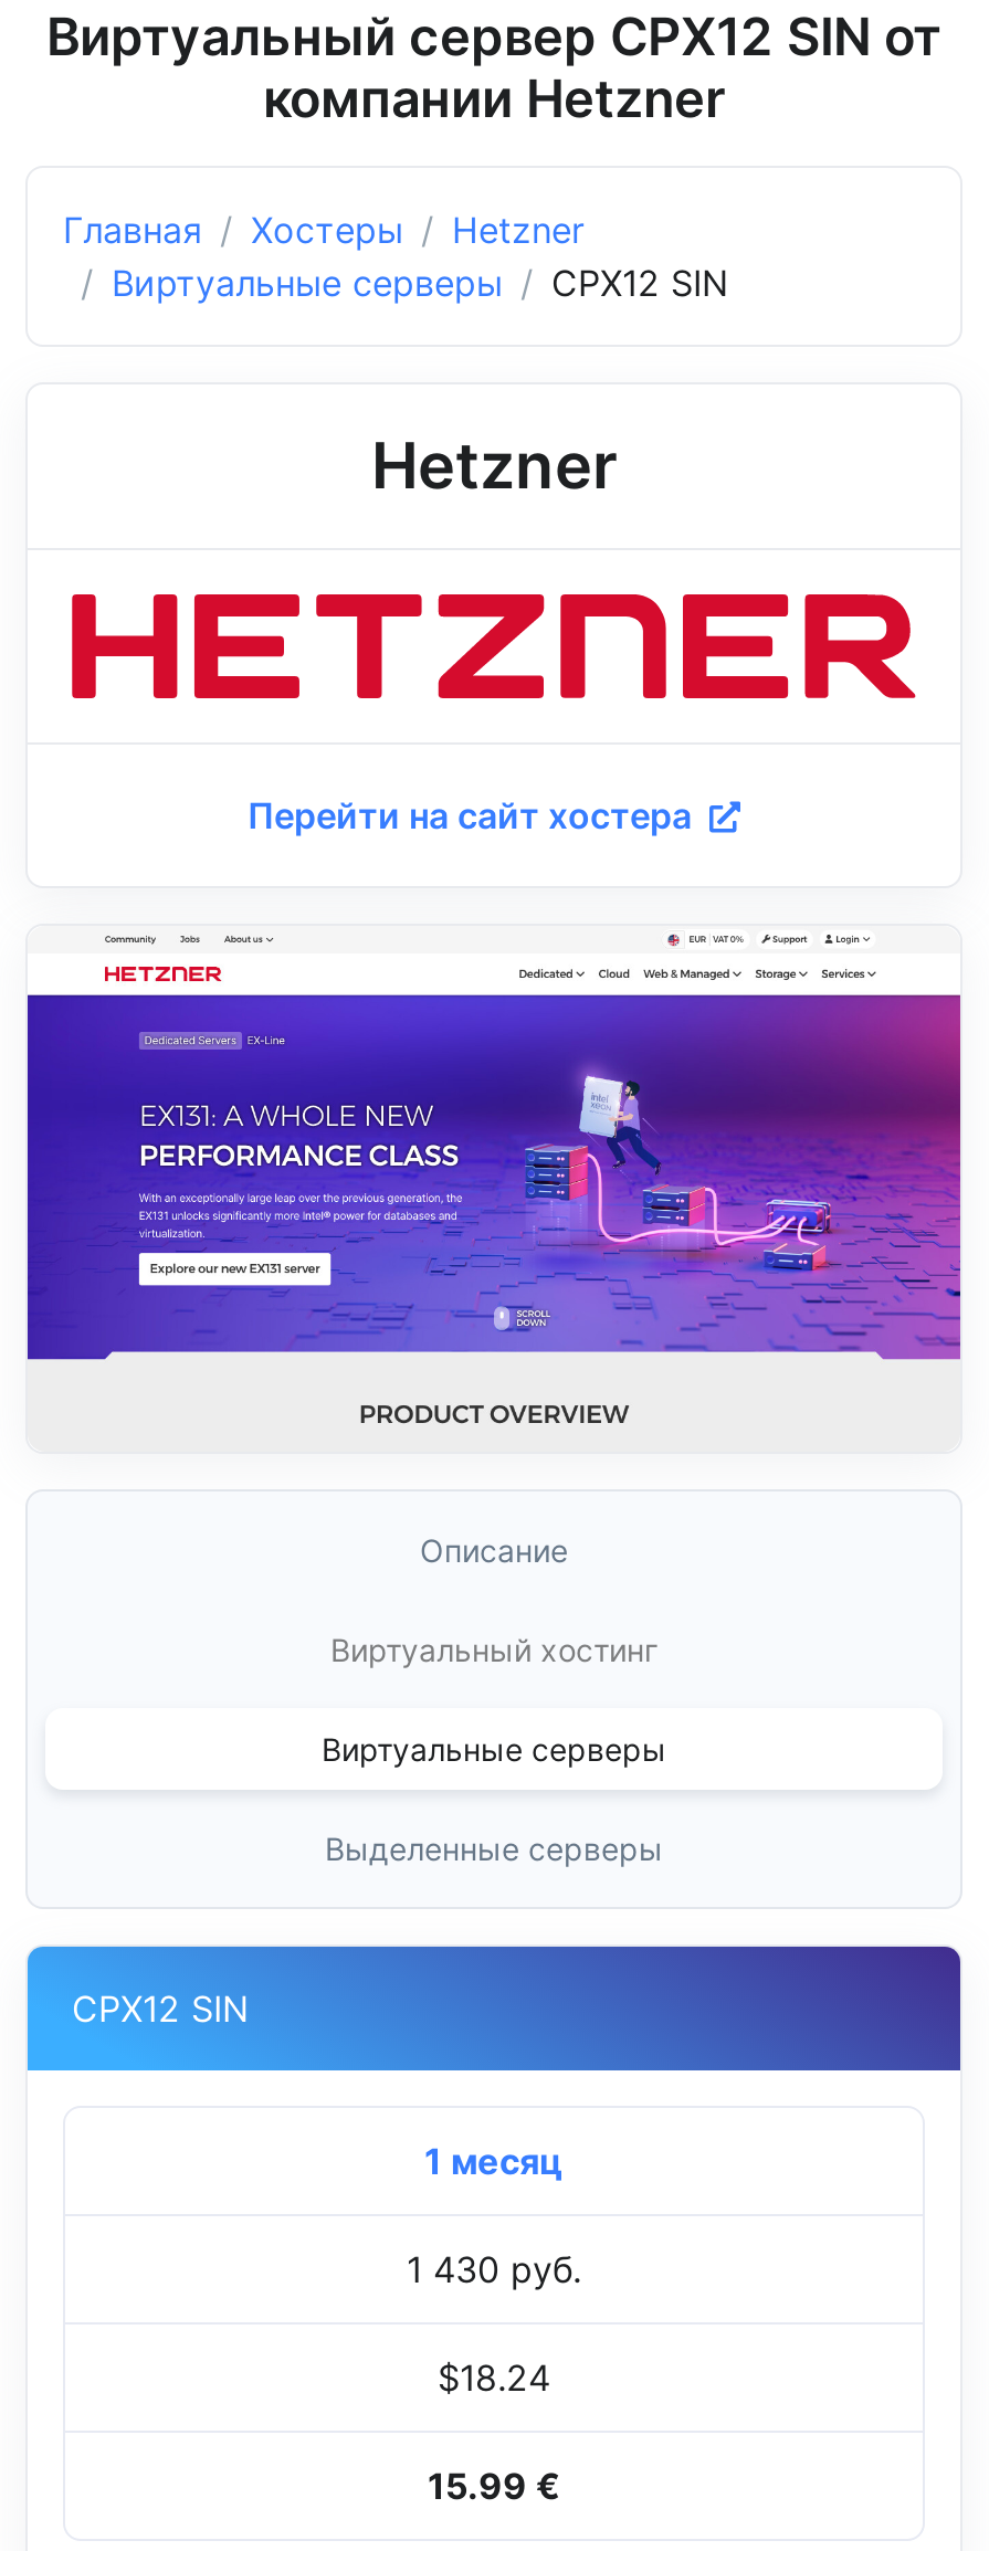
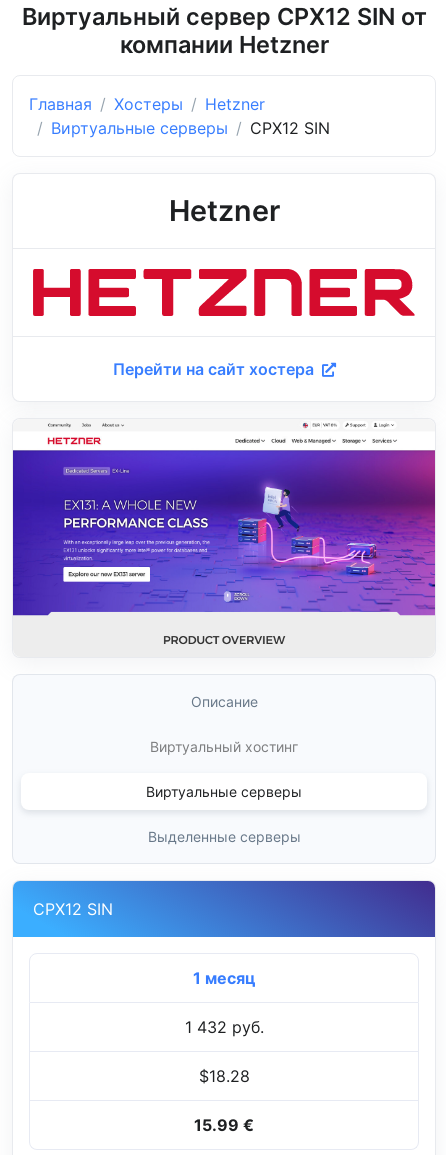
[407,2246,581,2290] 1 430 руб. -> [184,1017,263,1037] 1 432 руб.
[438,2355,550,2399] $18.24 -> [198,1066,249,1086] $18.28

